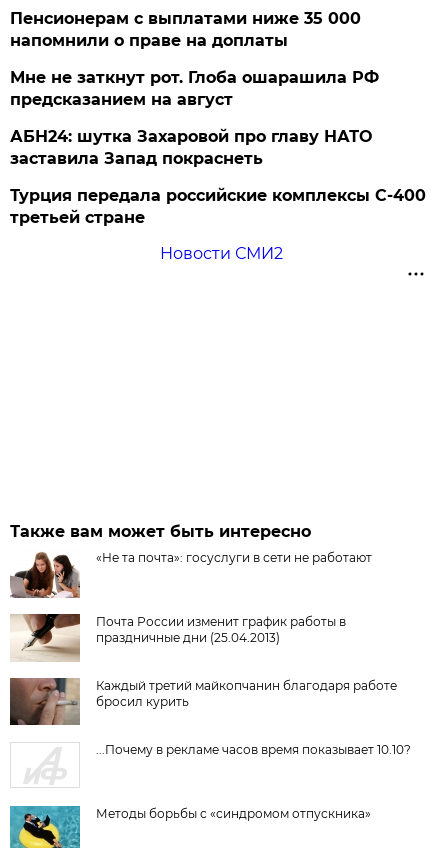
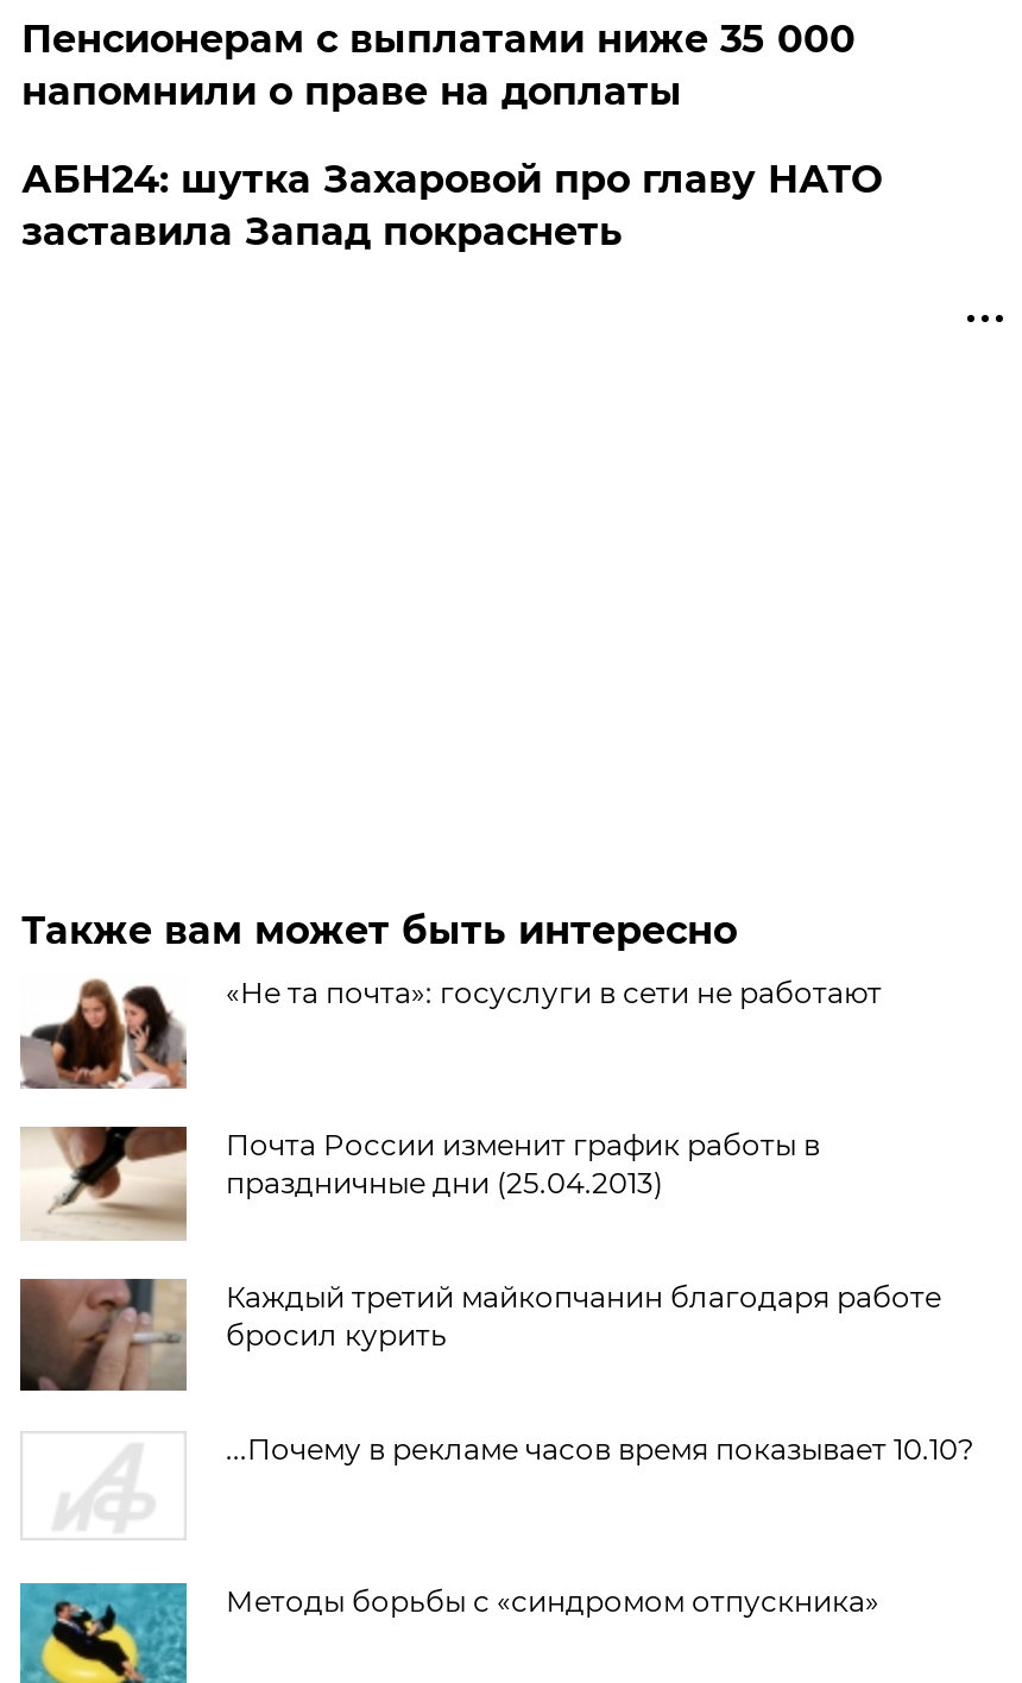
[10,68,379,109] Мне не заткнут рот. Глоба ошарашила РФ | предсказанием на август -> none
[10,186,426,263] Турция передала российские комплексы С-400 | третьей стране | Новости СМИ2 -> none

